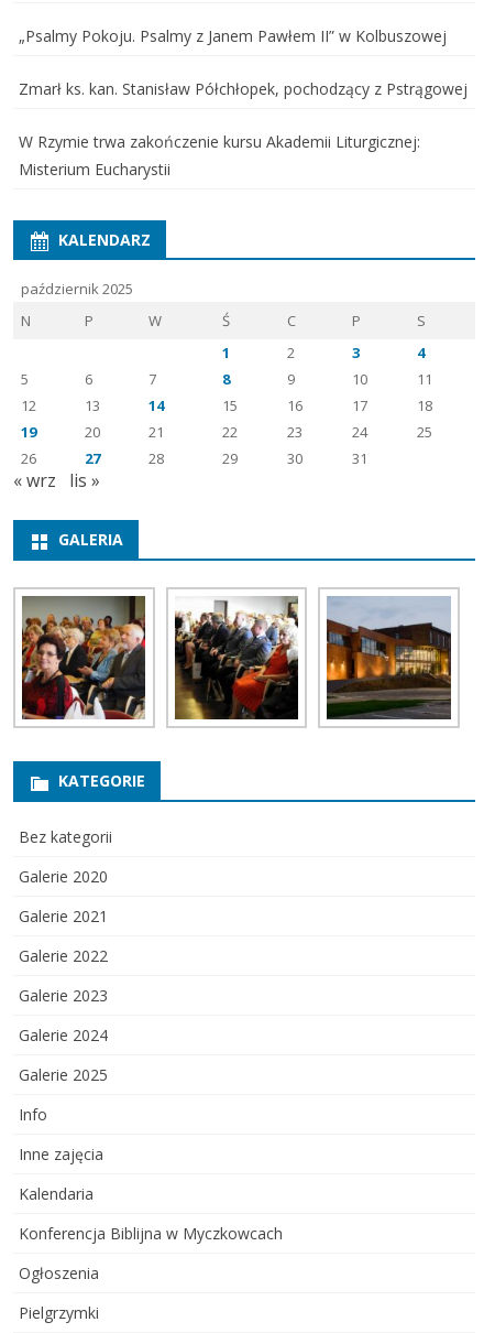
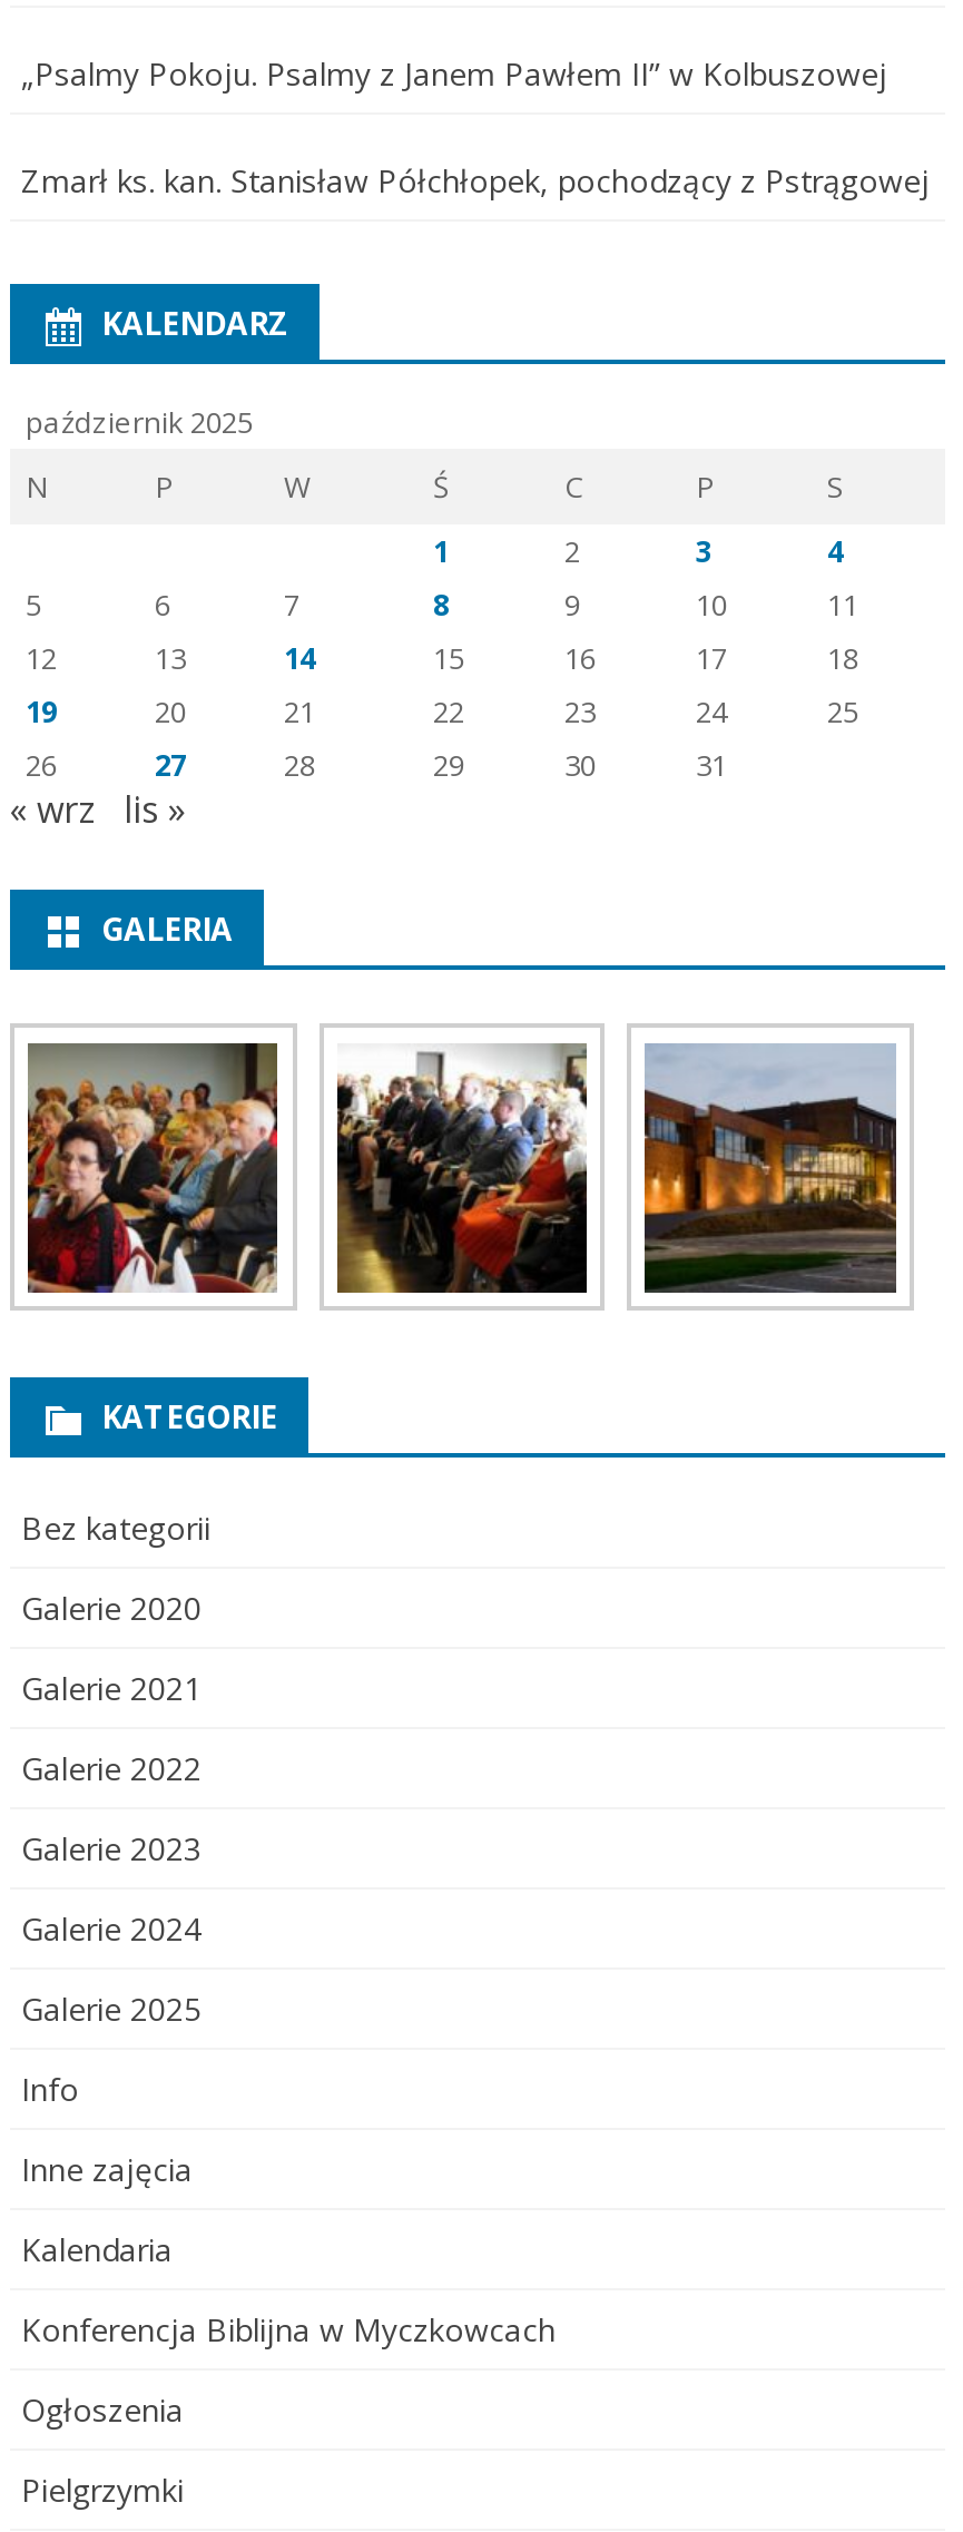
[19,131,420,180] W Rzymie trwa zakończenie kursu Akademii Liturgicznej: | Misterium Eucharystii -> none

